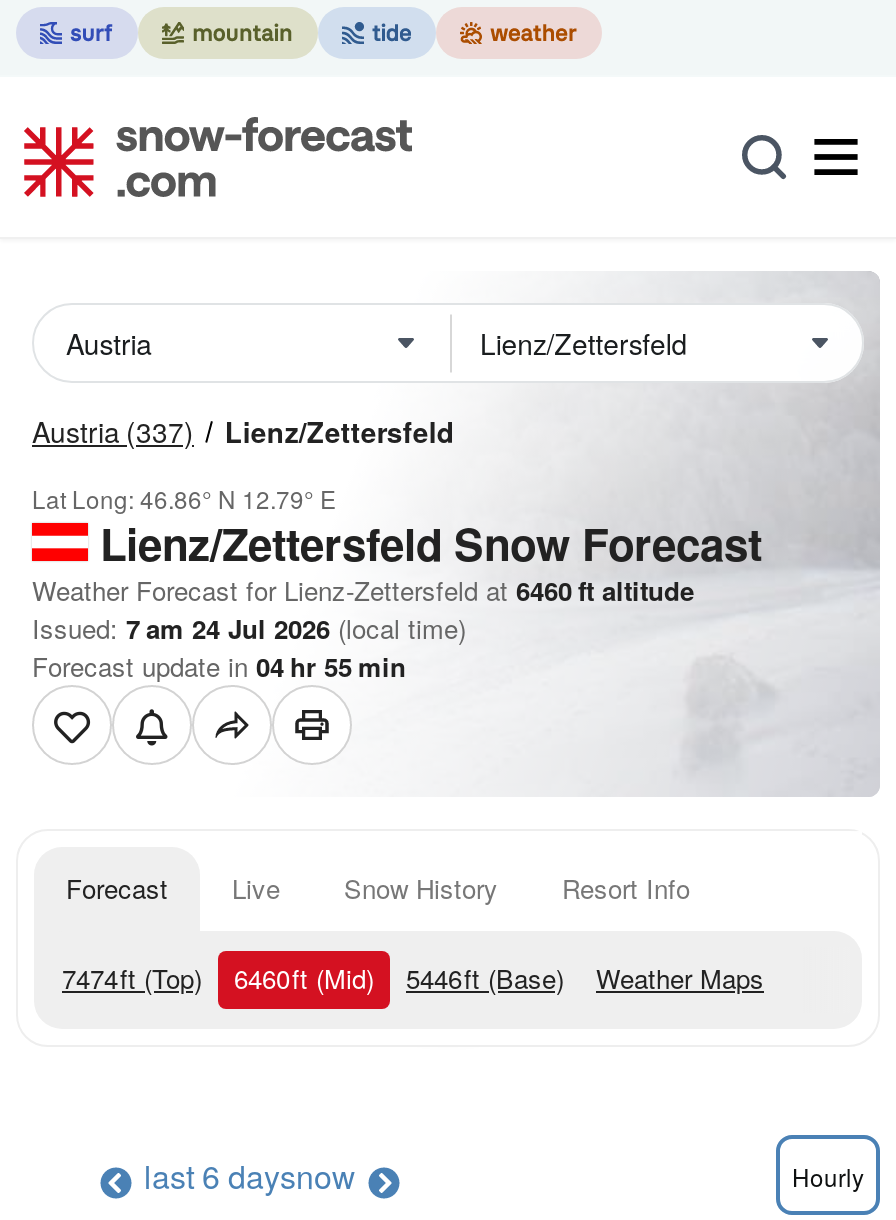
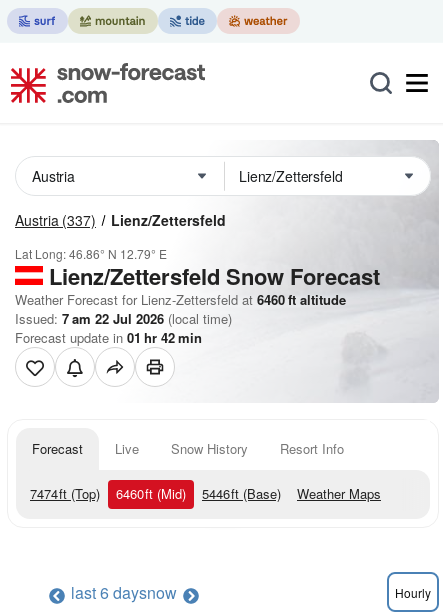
[32,609,466,647] Issued: 7 am 24 Jul 2026 (local time) -> [15,309,232,328] Issued: 7 am 22 Jul 2026 (local time)
[32,647,406,685] Forecast update in 04 hr 55 min -> [15,328,202,347] Forecast update in 01 hr 42 min

